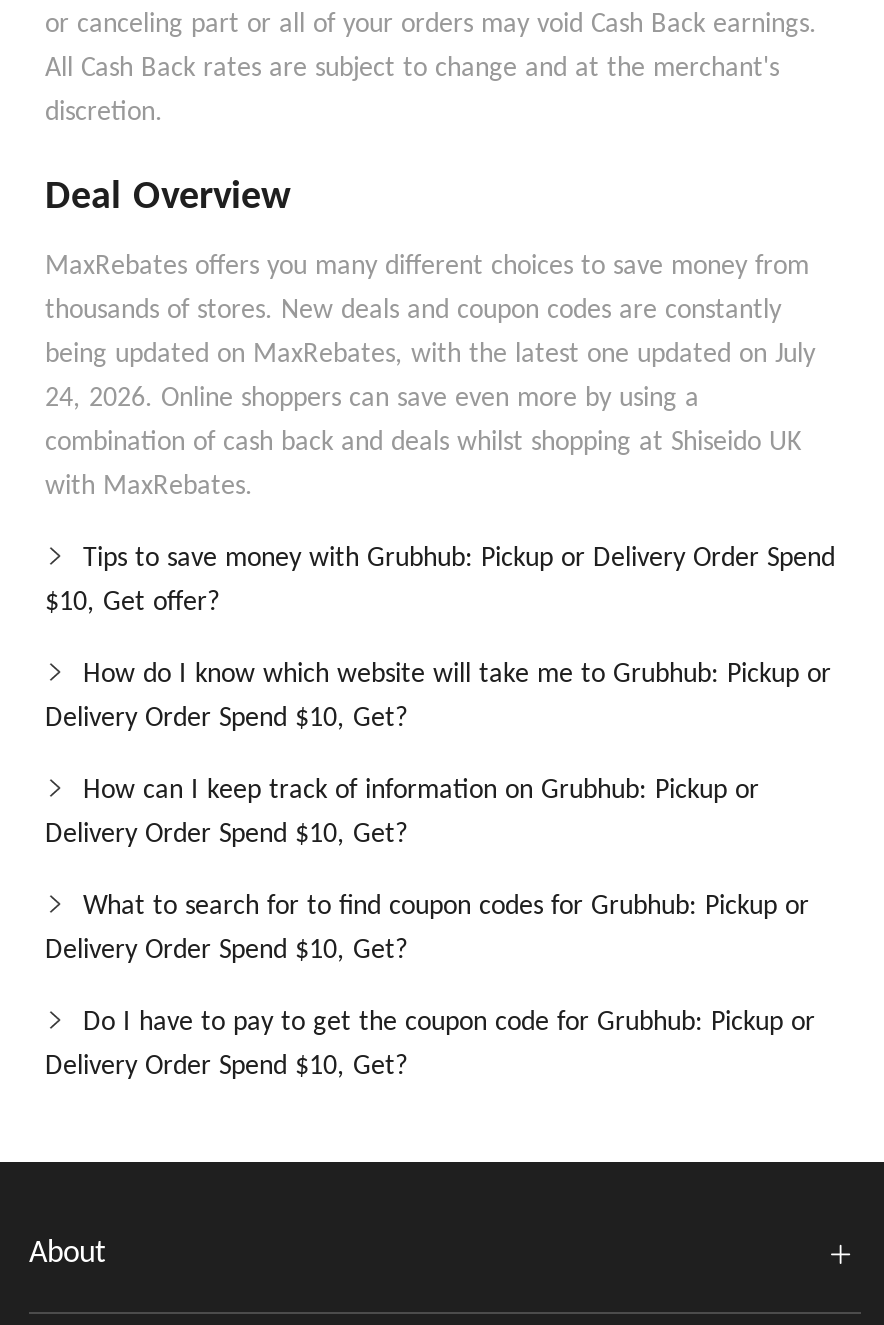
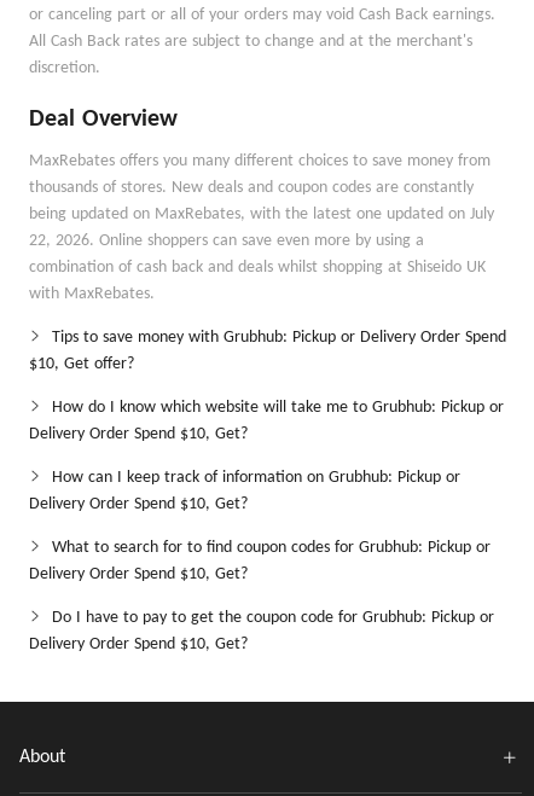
[45,384,699,414] 24, 2026. Online shoppers can save even more by using a -> [29,232,424,250] 22, 2026. Online shoppers can save even more by using a

